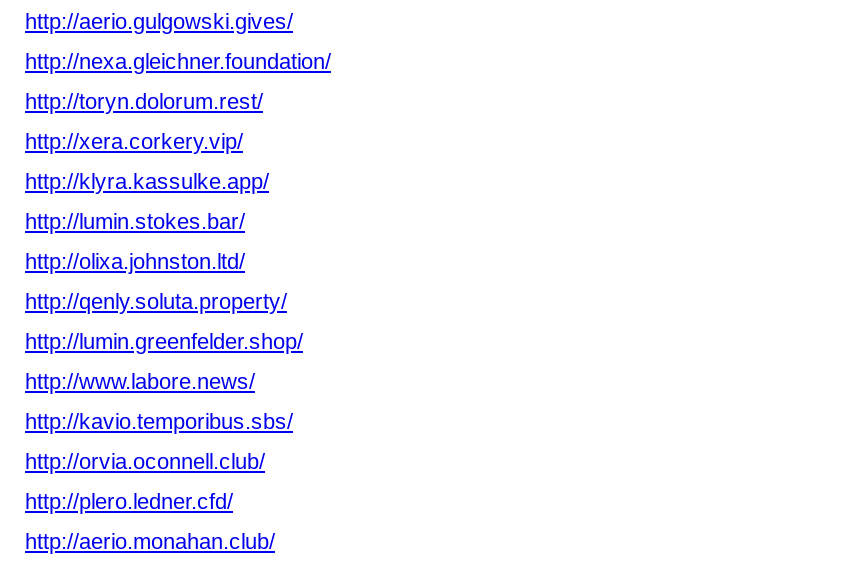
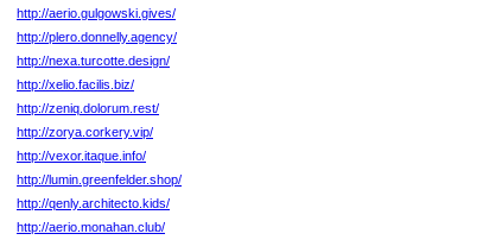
[25,49,331,313] http://nexa.gleichner.foundation/ | http://toryn.dolorum.rest/ | http://xera.corkery.vip/ | http://klyra.kassulke.app/ | http://lumin.stokes.bar/ | http://olixa.johnston.ltd/ | http://qenly.soluta.property/ -> [17,30,177,163] http://plero.donnelly.agency/ | http://nexa.turcotte.design/ | http://xelio.facilis.biz/ | http://zeniq.dolorum.rest/ | http://zorya.corkery.vip/ | http://vexor.itaque.info/
[25,369,293,513] http://www.labore.news/ | http://kavio.temporibus.sbs/ | http://orvia.oconnell.club/ | http://plero.ledner.cfd/ -> [17,196,170,210] http://qenly.architecto.kids/

